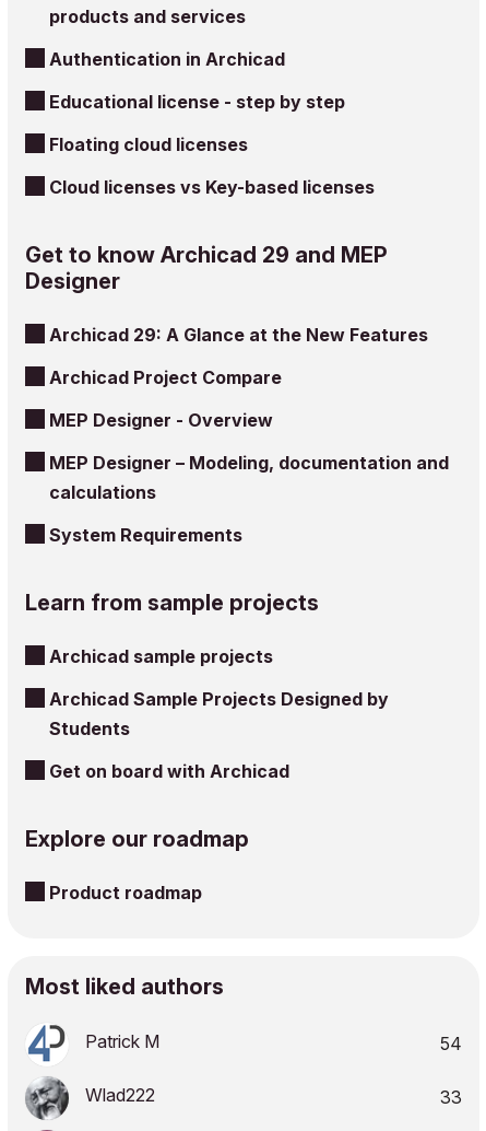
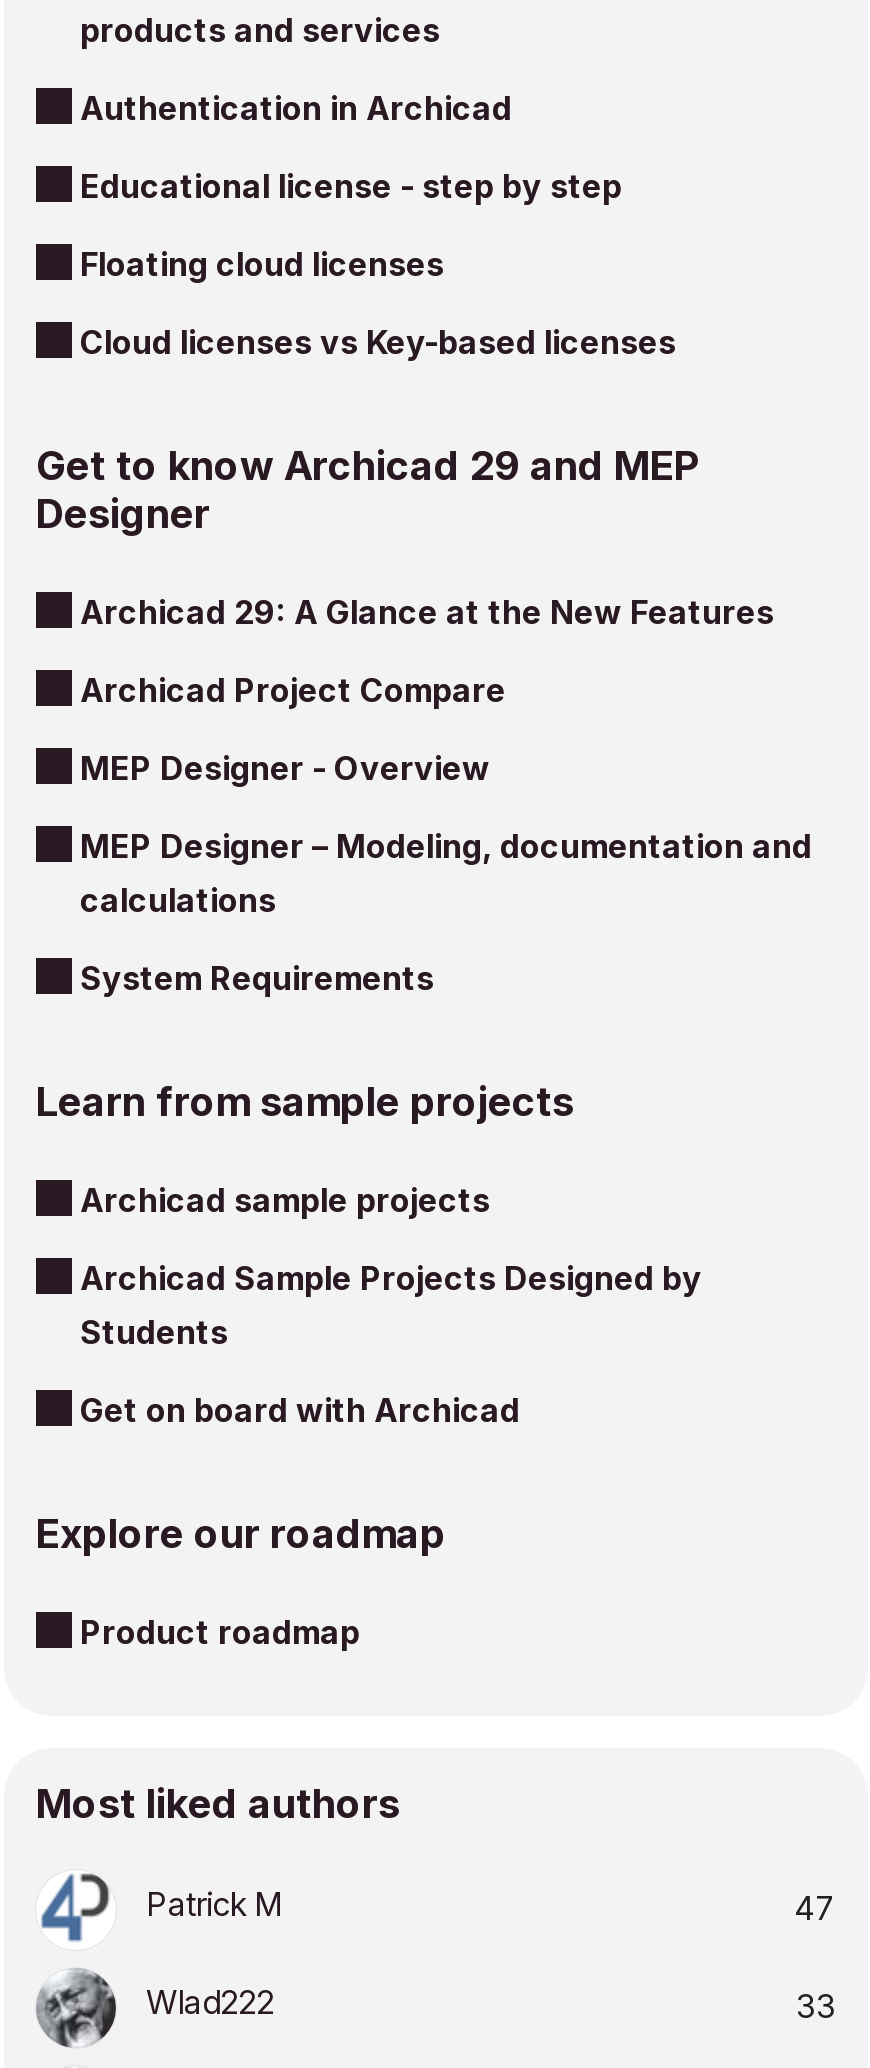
[436,1032,462,1054] 54 -> [786,1888,836,1928] 47

